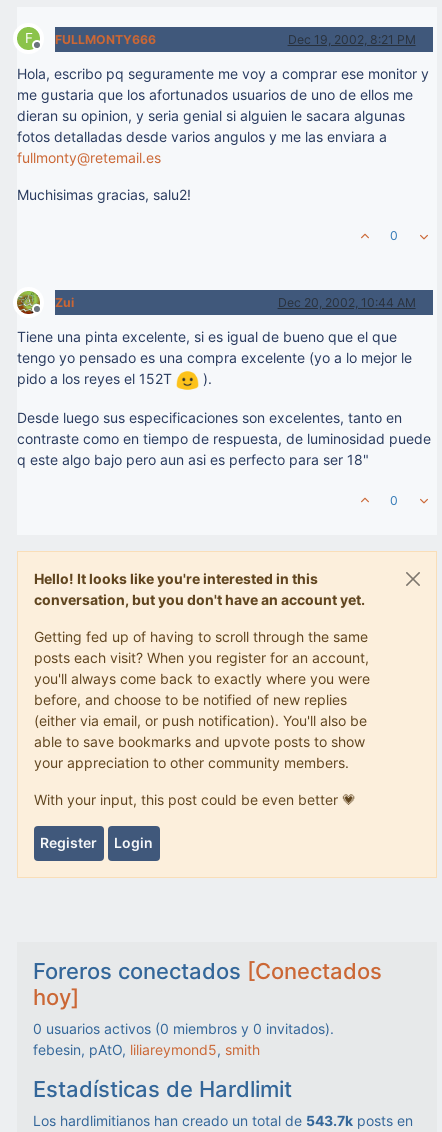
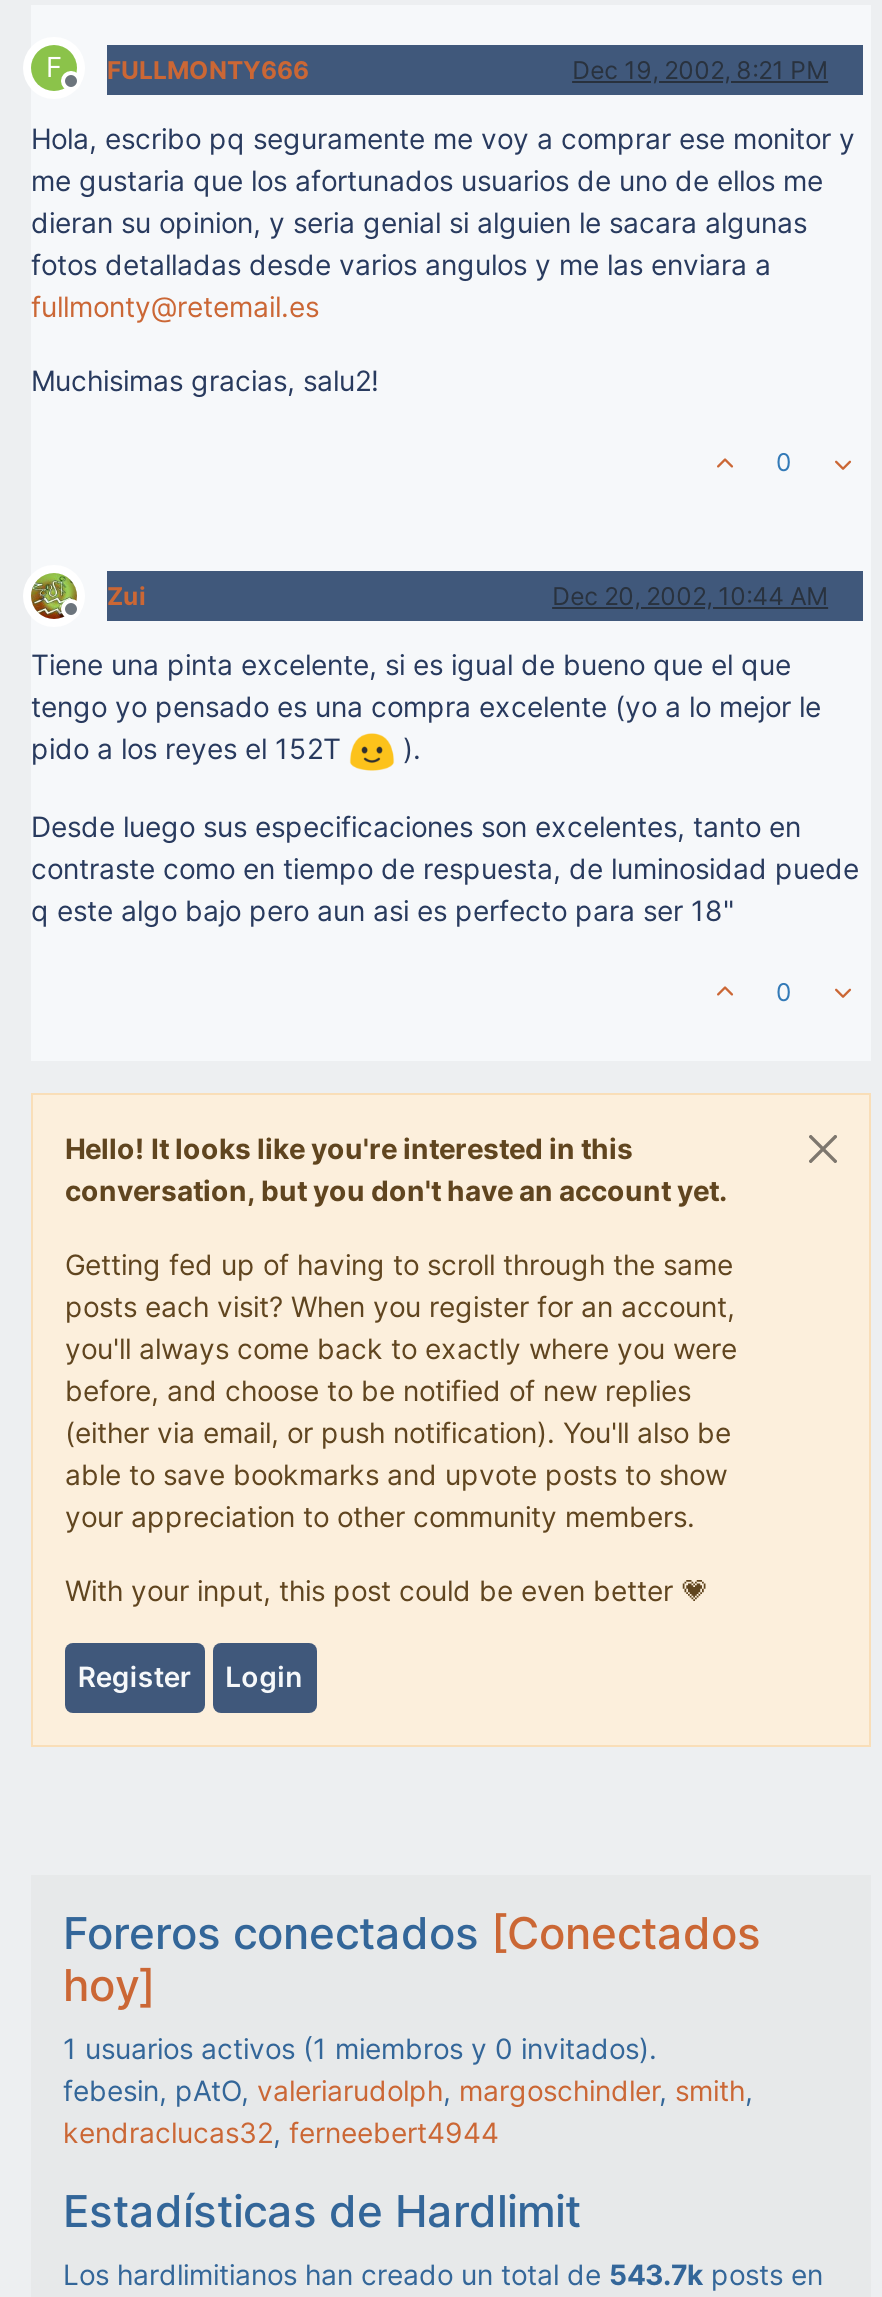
[33,1020,334,1058] 0 usuarios activos (0 miembros y 0 invitados). | febesin, pAtO, liliareymond5, smith -> [63,2031,753,2149] 1 usuarios activos (1 miembros y 0 invitados). | febesin, pAtO, valeriarudolph, margoschindler, smith, | kendraclucas32, ferneebert4944

